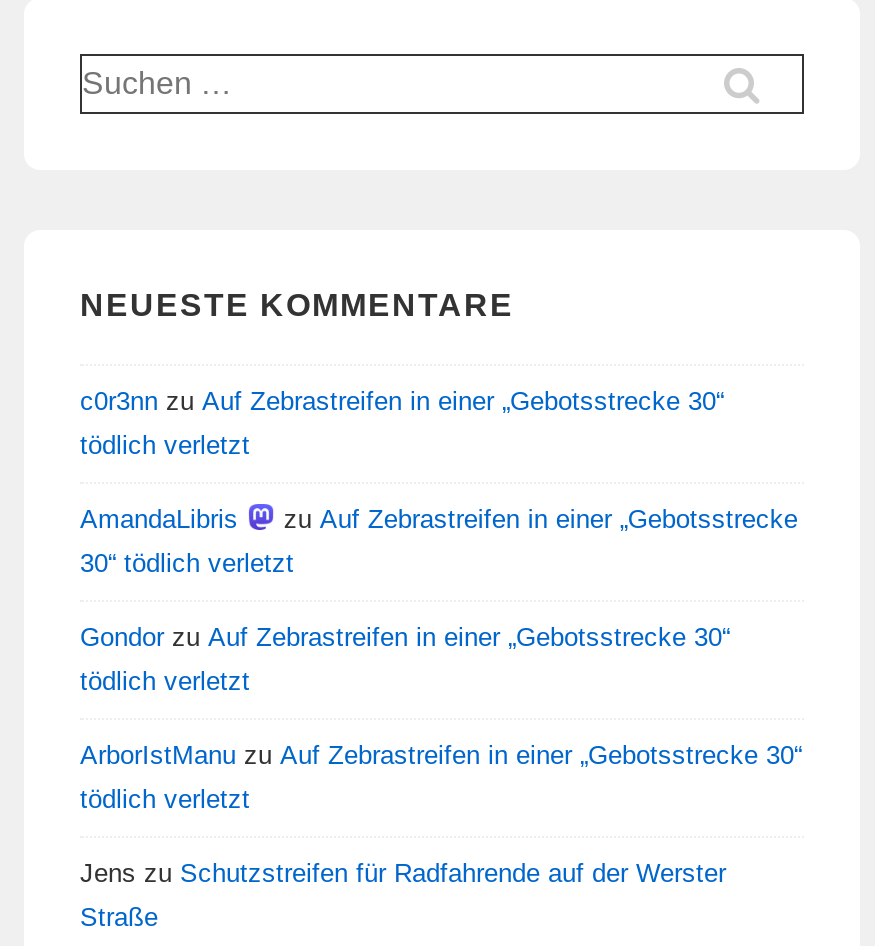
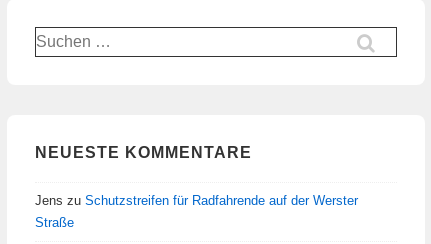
[80,386,802,814] c0r3nn zu Auf Zebrastreifen in einer „Gebotsstrecke 30“ | tödlich verletzt | AmandaLibris | zu Auf Zebrastreifen in einer „Gebotsstrecke | 30“ tödlich verletzt | Gondor zu Auf Zebrastreifen in einer „Gebotsstrecke 30“ | tödlich verletzt | ArborIstManu zu Auf Zebrastreifen in einer „Gebotsstrecke 30“ | tödlich verletzt -> none

